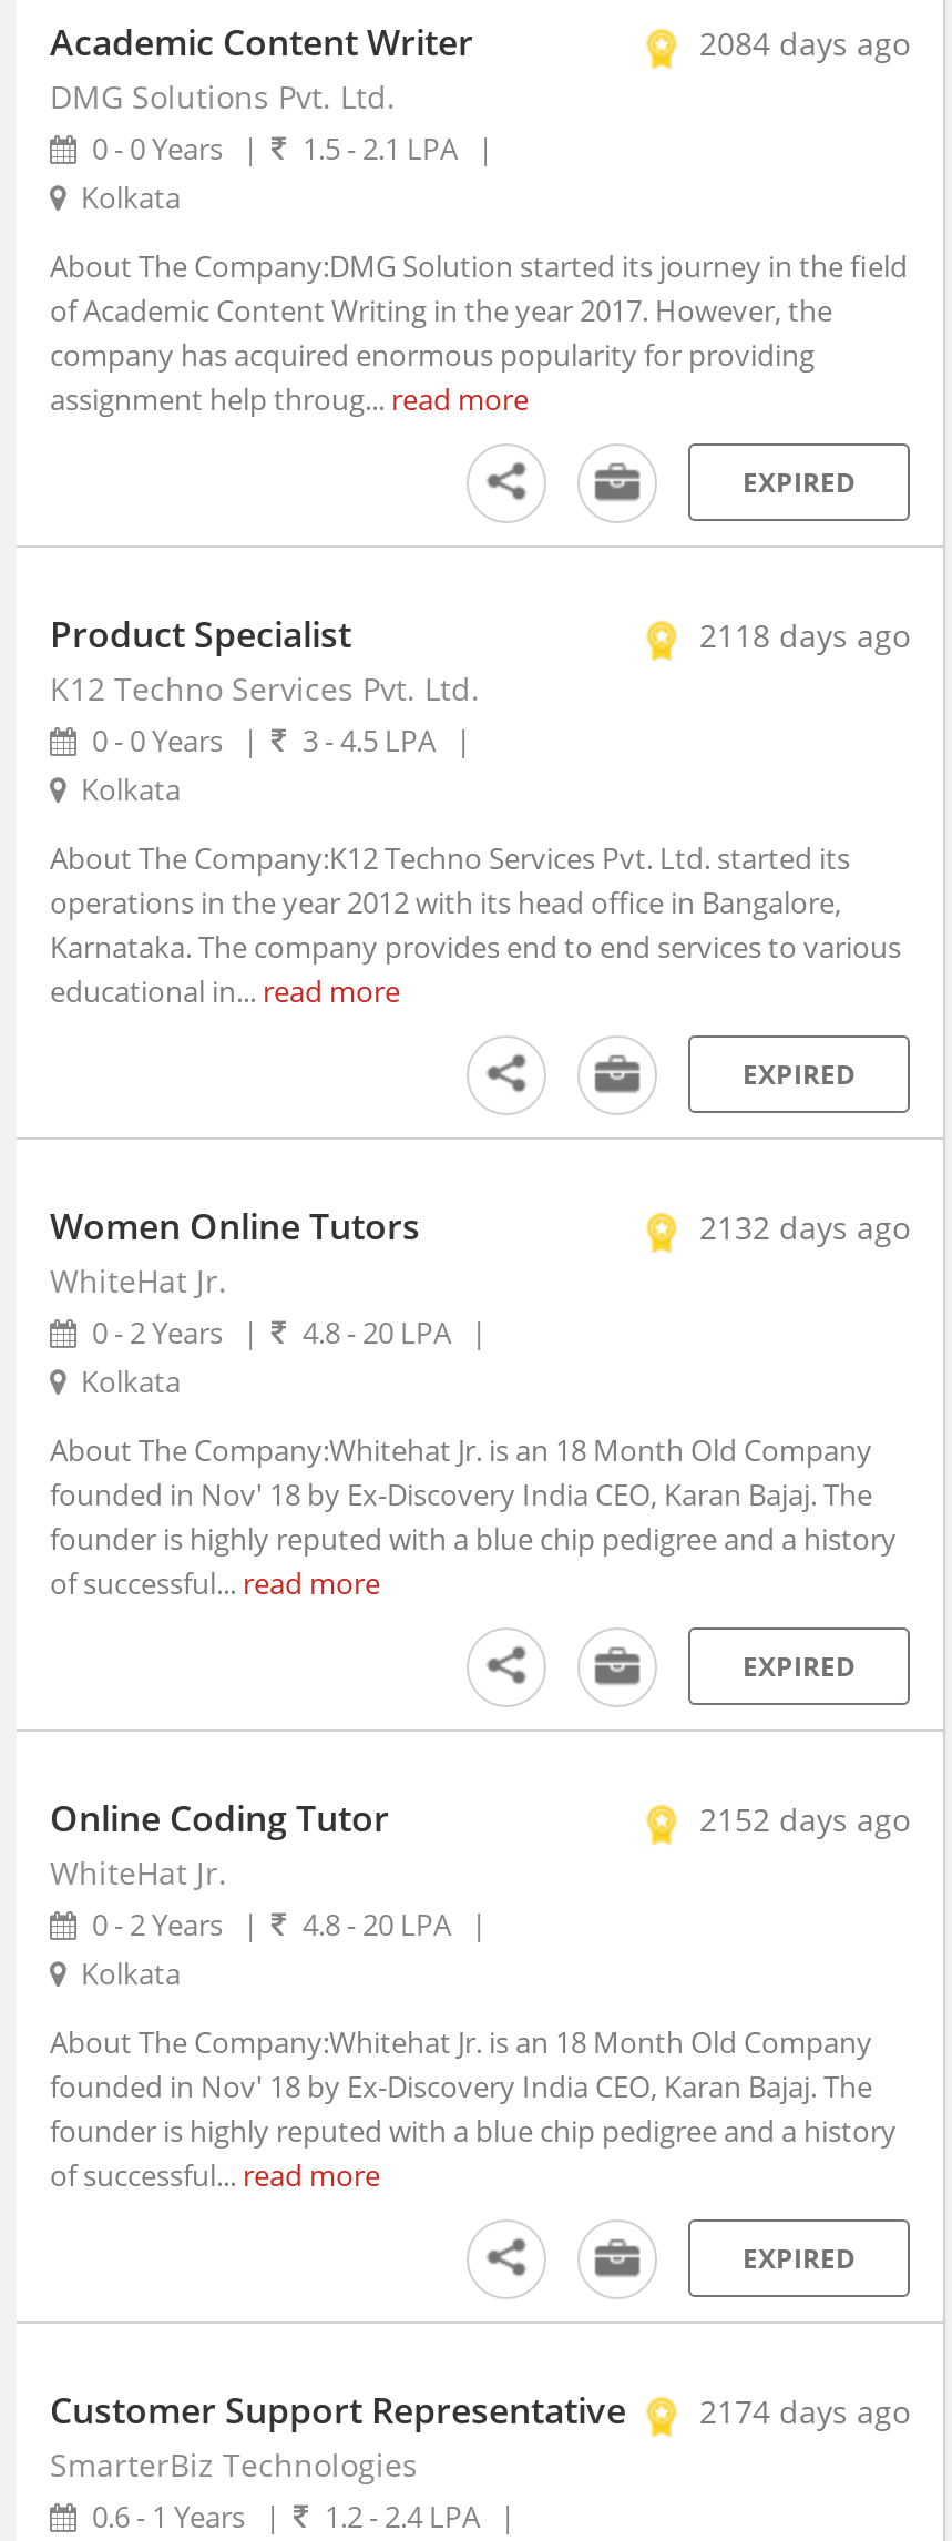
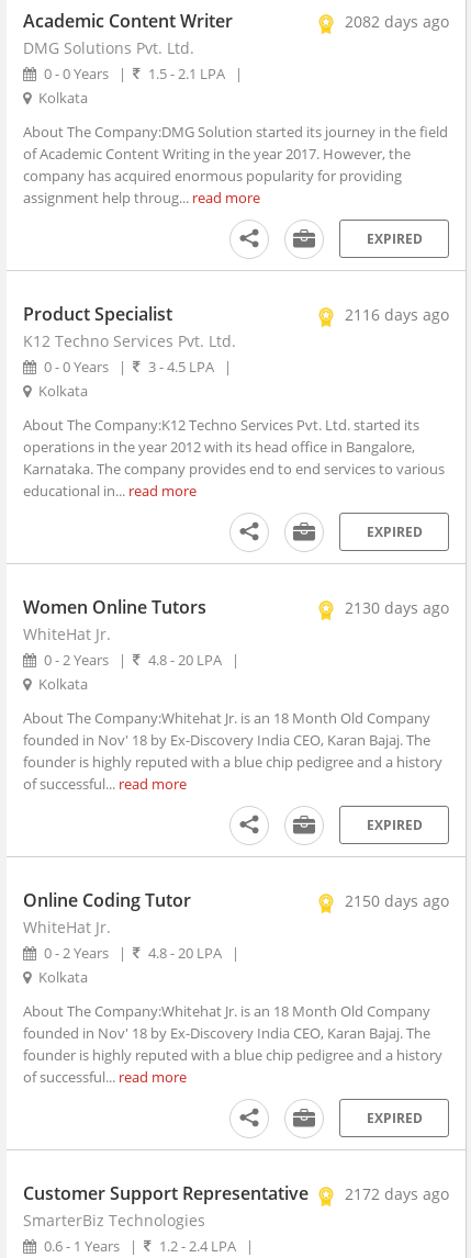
[699,22,910,64] 2084 days ago -> [345,11,449,32] 2082 days ago
[699,614,910,656] 2118 days ago -> [345,304,449,325] 2116 days ago
[699,1206,910,1248] 2132 days ago -> [345,597,449,618] 2130 days ago
[699,1798,910,1840] 2152 days ago -> [345,890,449,911] 2150 days ago
[699,2390,910,2432] 2174 days ago -> [345,1183,449,1204] 2172 days ago

